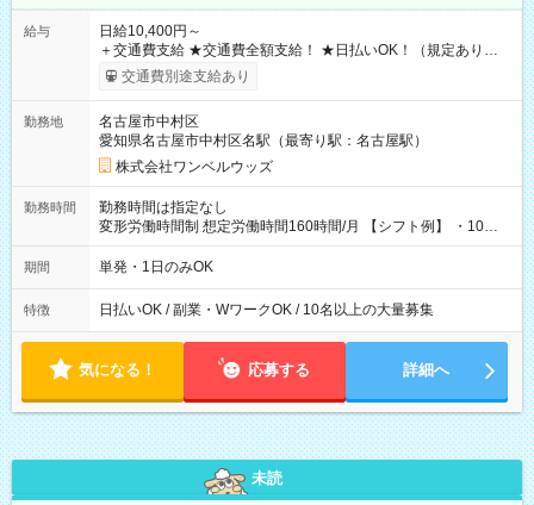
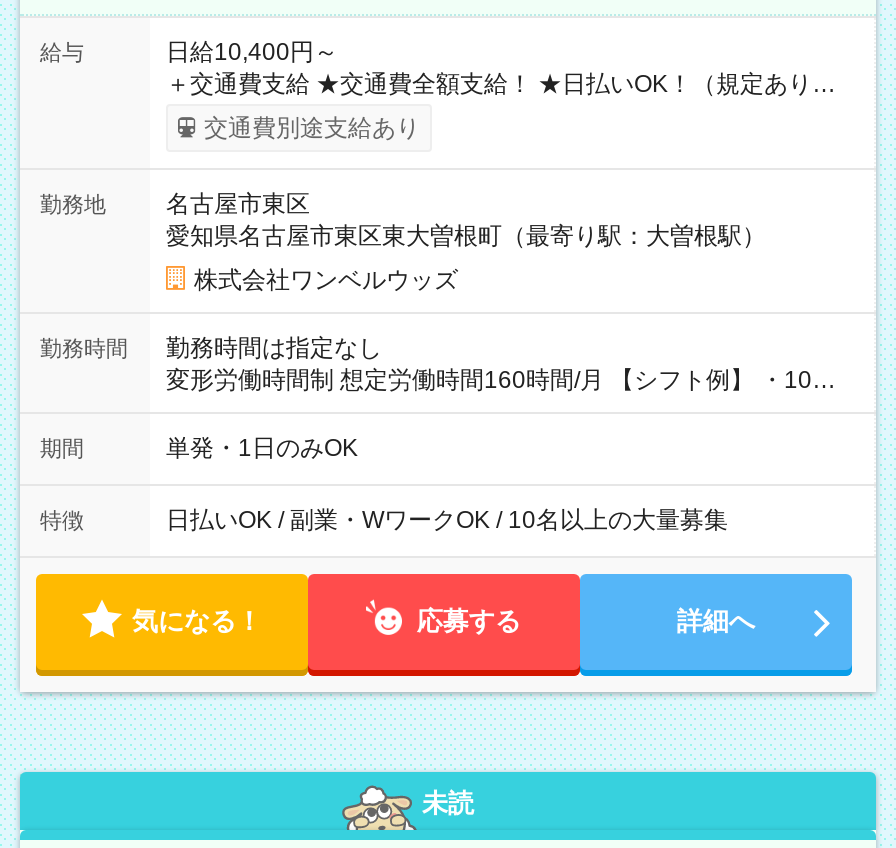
[99,113,428,149] 名古屋市中村区 | 愛知県名古屋市中村区名駅（最寄り駅：名古屋駅） -> [166,190,766,250] 名古屋市東区 | 愛知県名古屋市東区東大曽根町（最寄り駅：大曽根駅）

